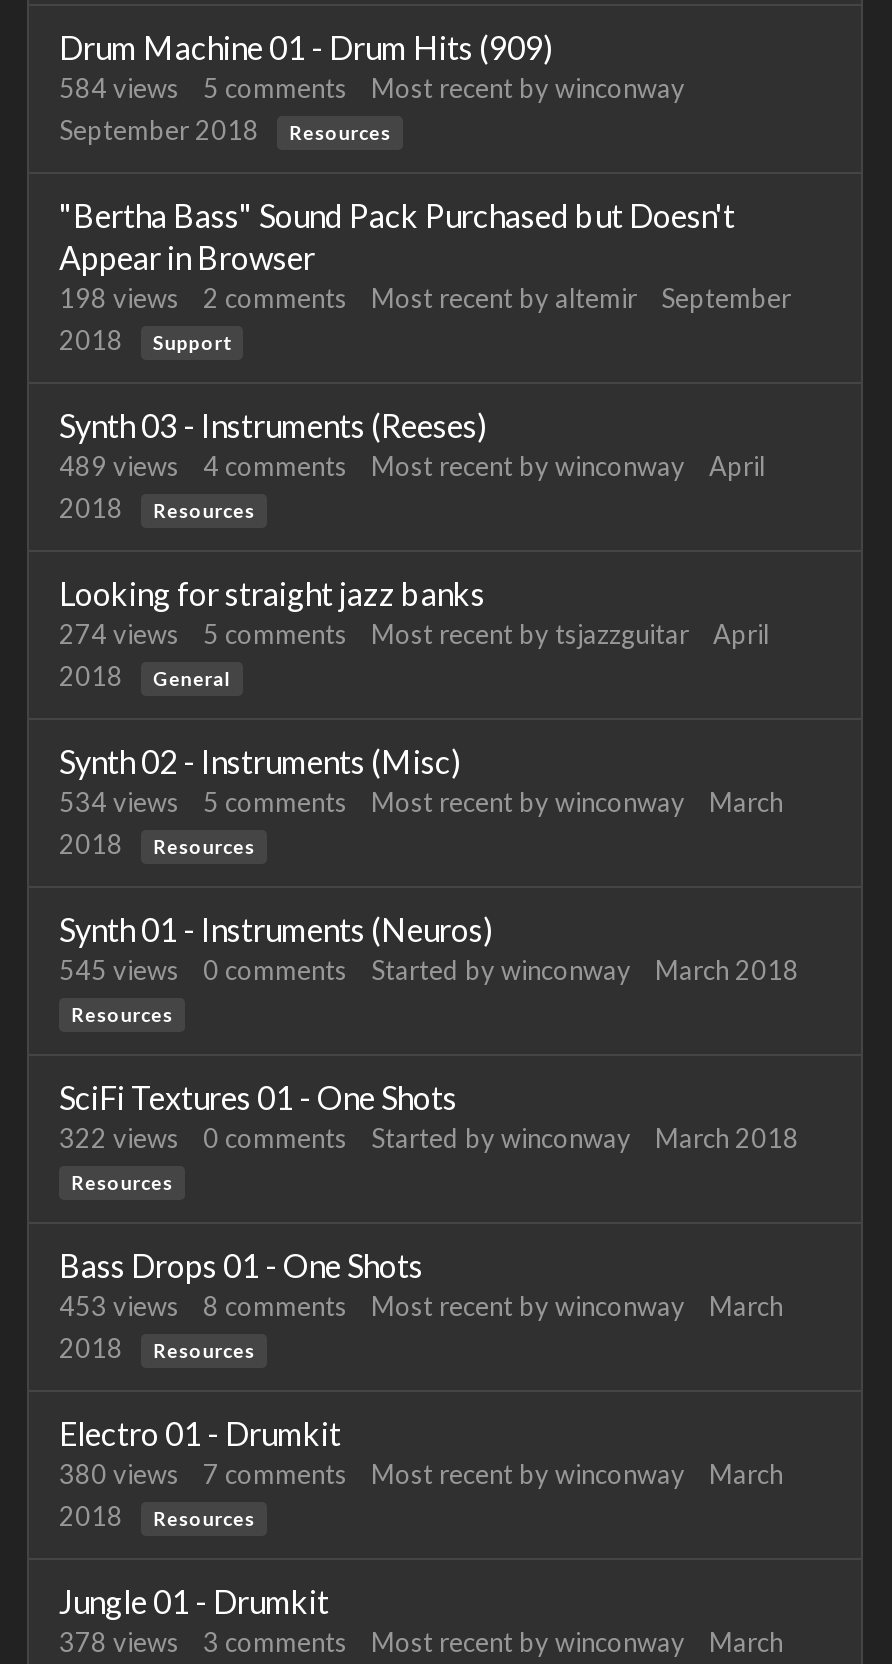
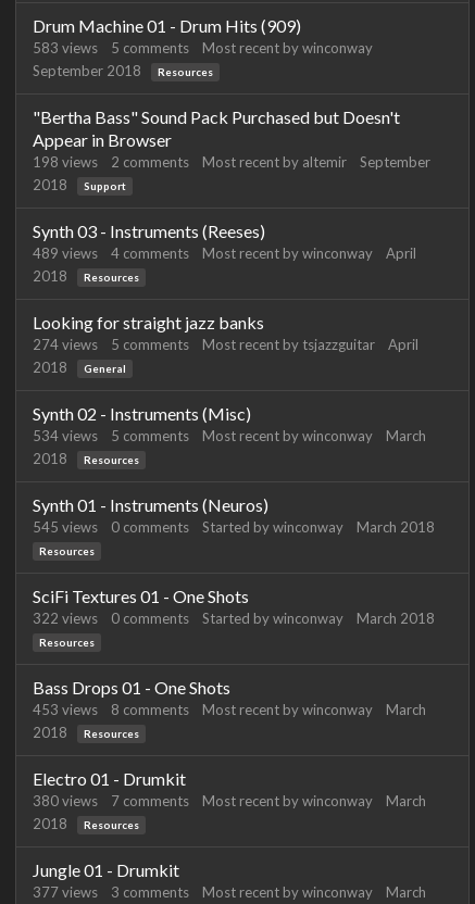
[59,72,685,104] 584 views 5 comments Most recent by winconway -> [33,39,373,56] 583 views 5 comments Most recent by winconway
[59,1626,783,1658] 378 views 3 comments Most recent by winconway March -> [33,883,426,901] 377 views 3 comments Most recent by winconway March

